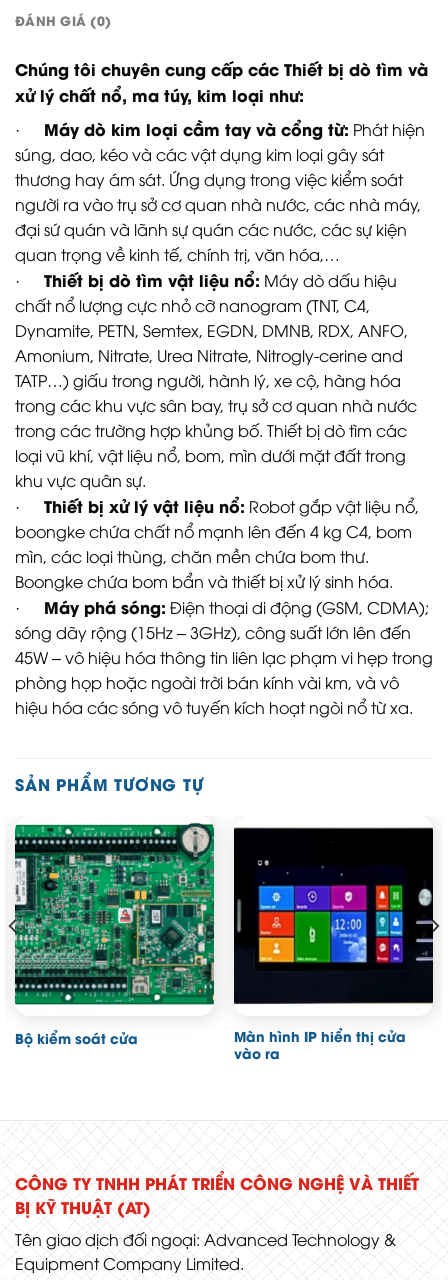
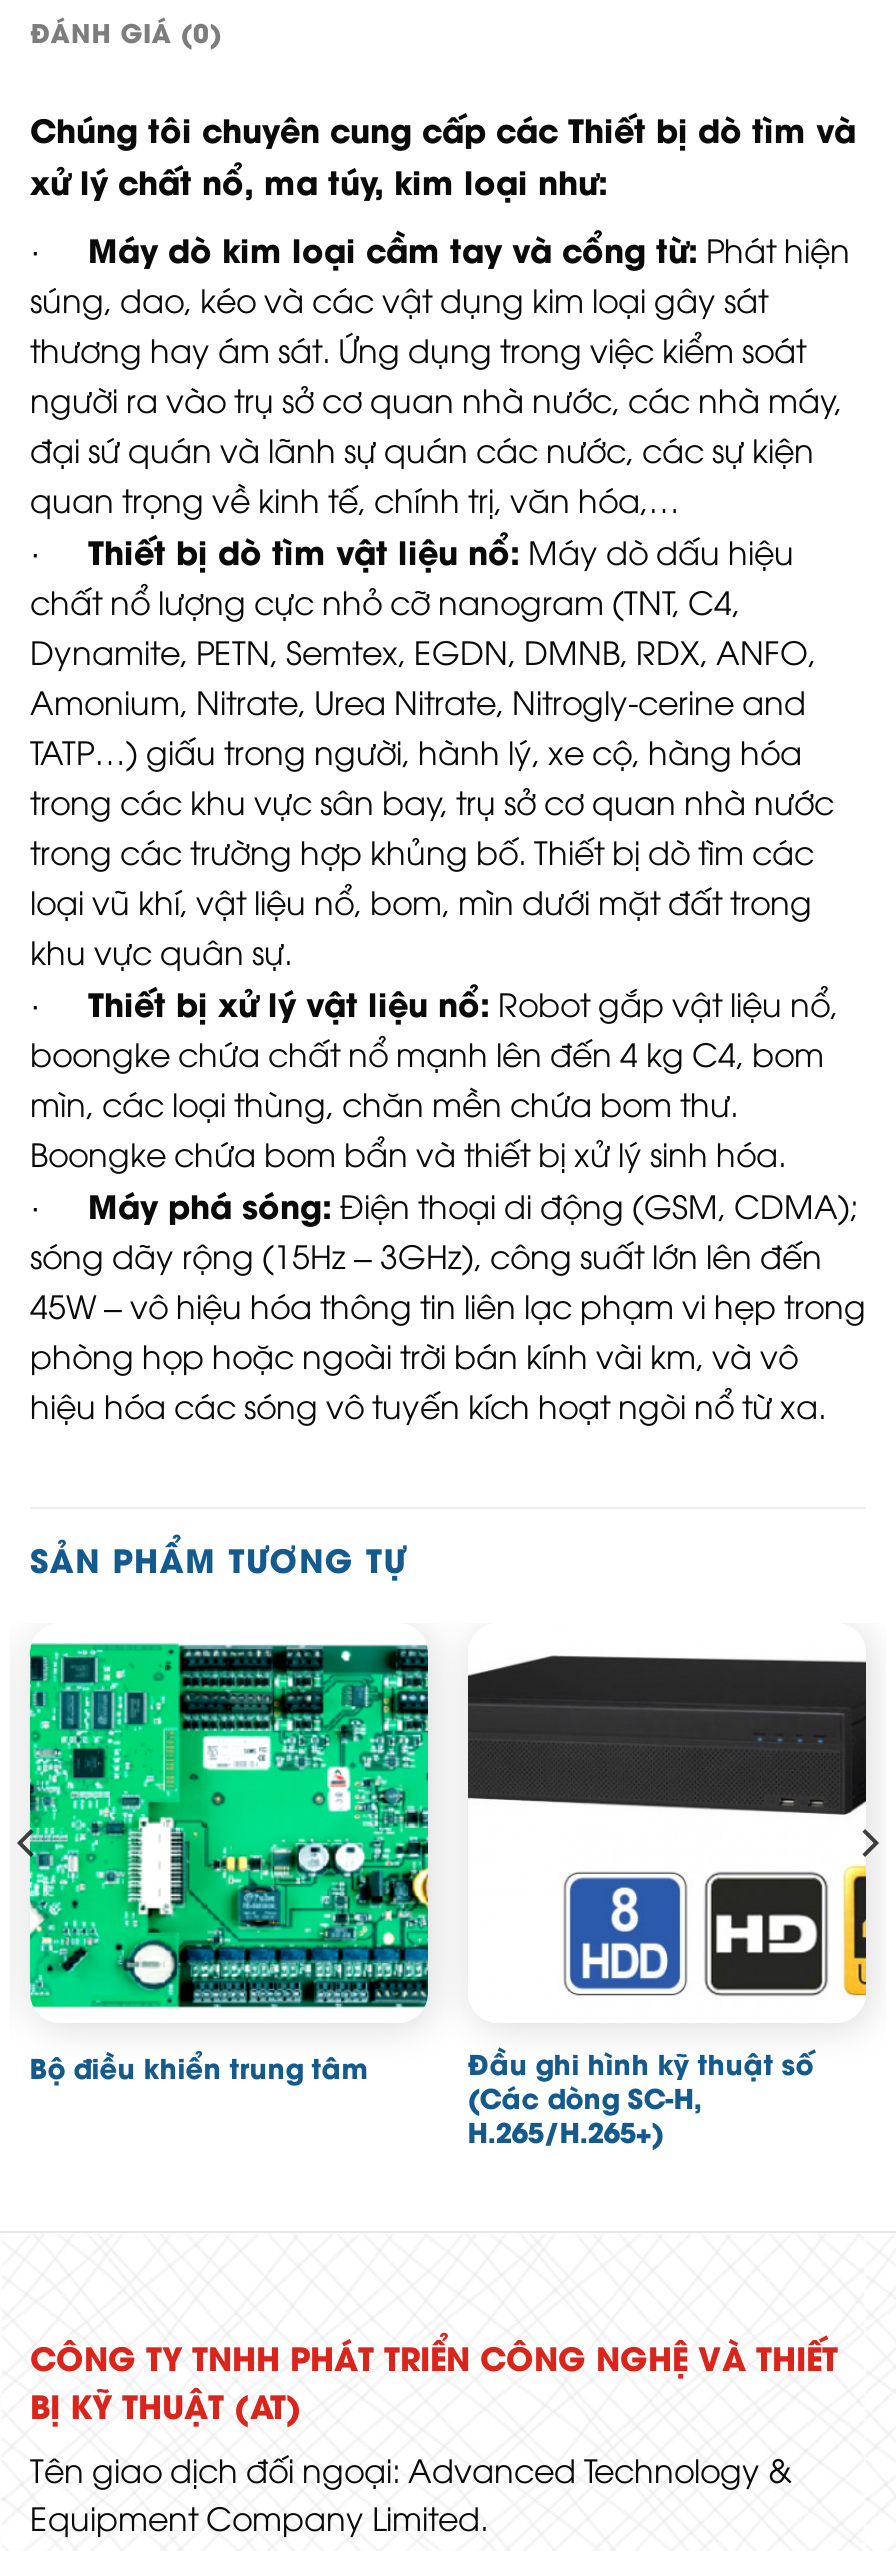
[14,822,406,1063] [image] | Bộ kiểm soát cửa | Màn hình IP hiển thị cửa | vào ra -> [28,1637,814,2151] [image] | Bộ điều khiển trung tâm | Đầu ghi hình kỹ thuật số | (Các dòng SC-H, | H.265/H.265+)
[233,827,434,1005] [image] -> [468,1647,868,1999] [image]

